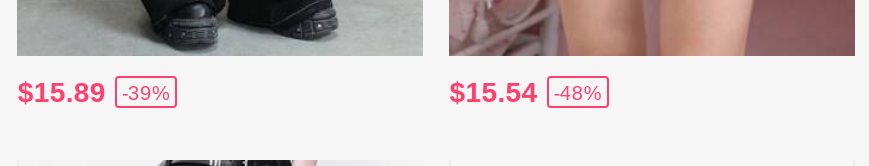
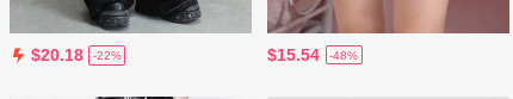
[18,75,106,107] $15.89 -> [31,45,83,64] $20.18
[122,81,170,103] -39% -> [93,49,121,62] -22%

